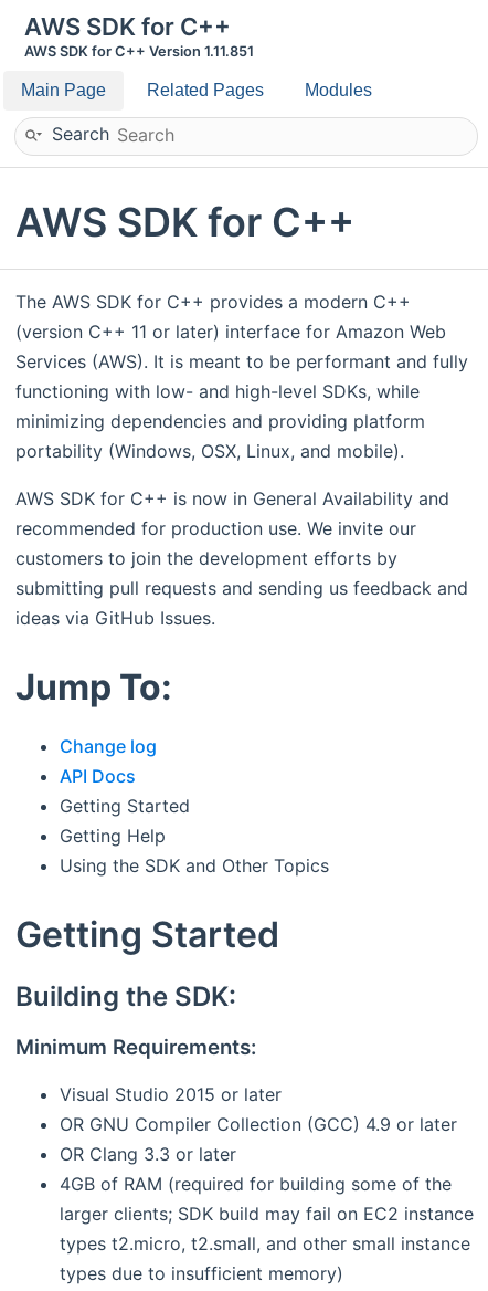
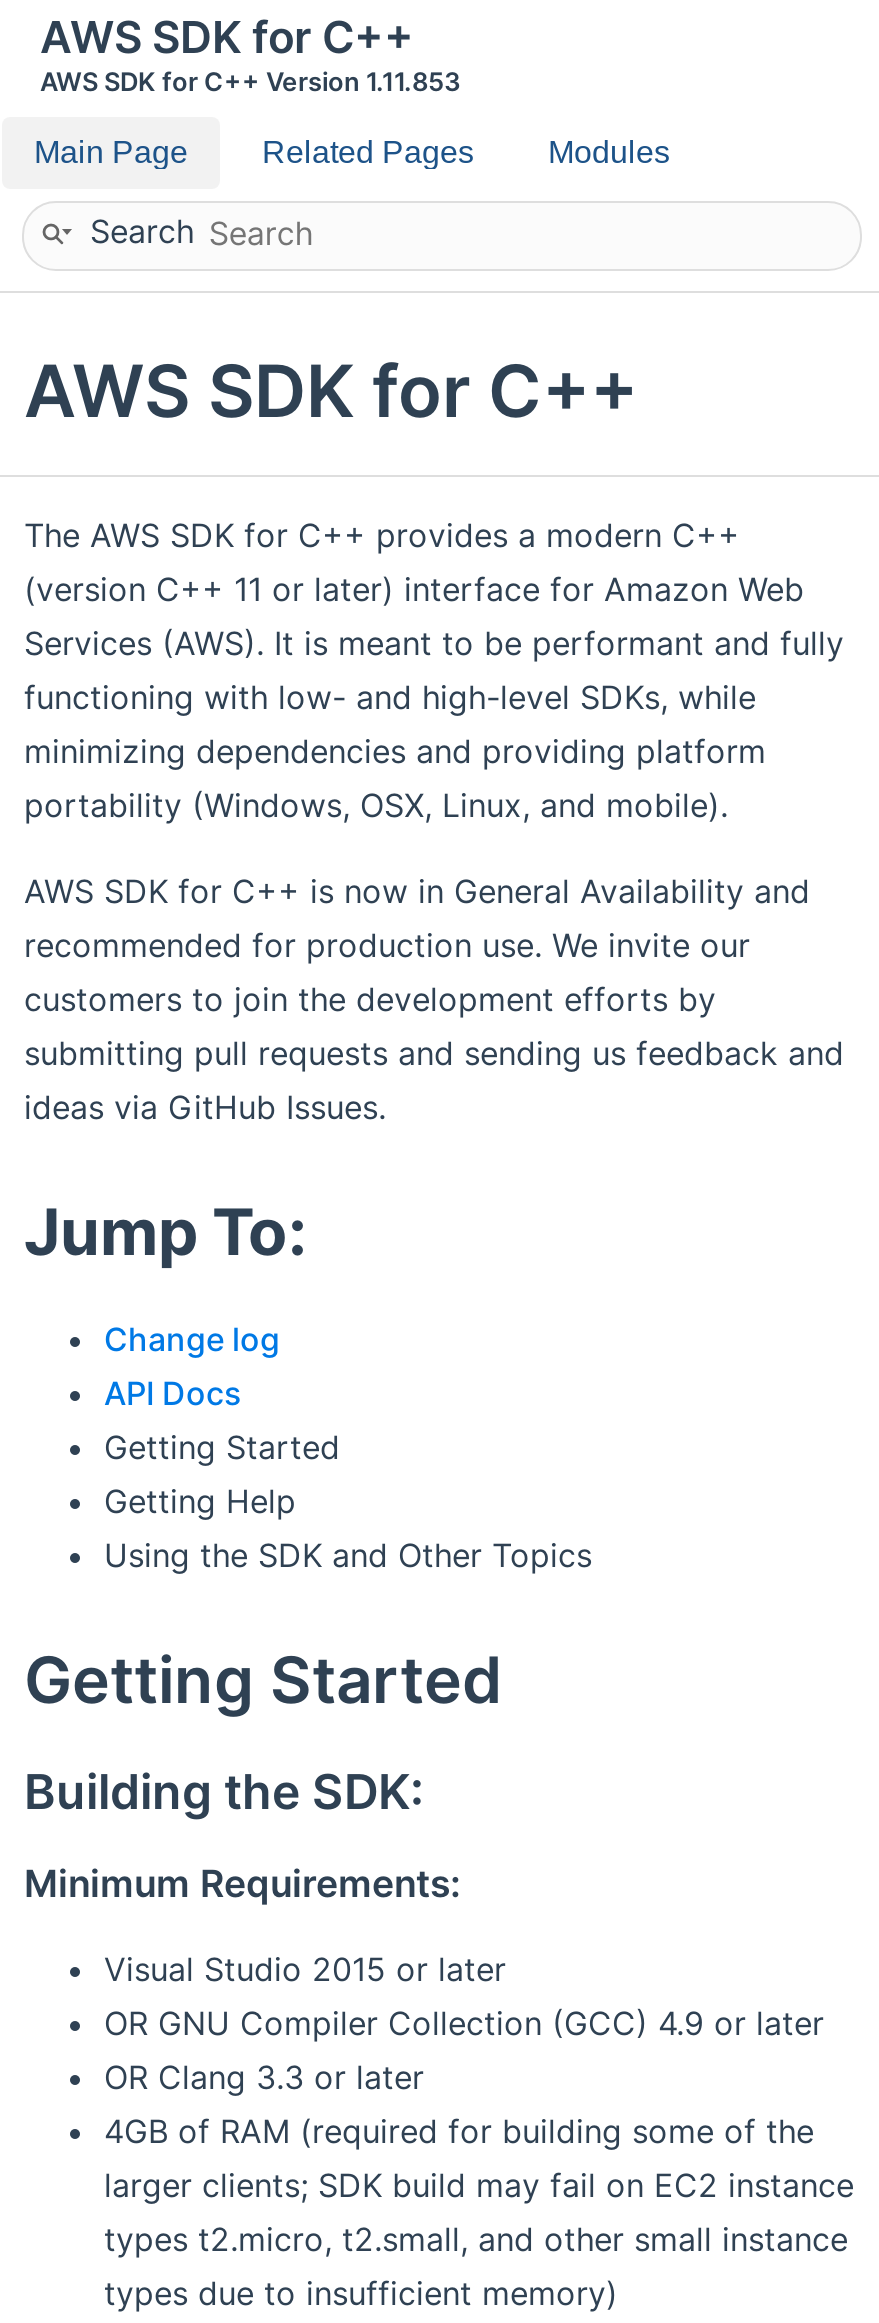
[24,43,254,60] AWS SDK for C++ Version 1.11.851 -> [40,67,460,97] AWS SDK for C++ Version 1.11.853

